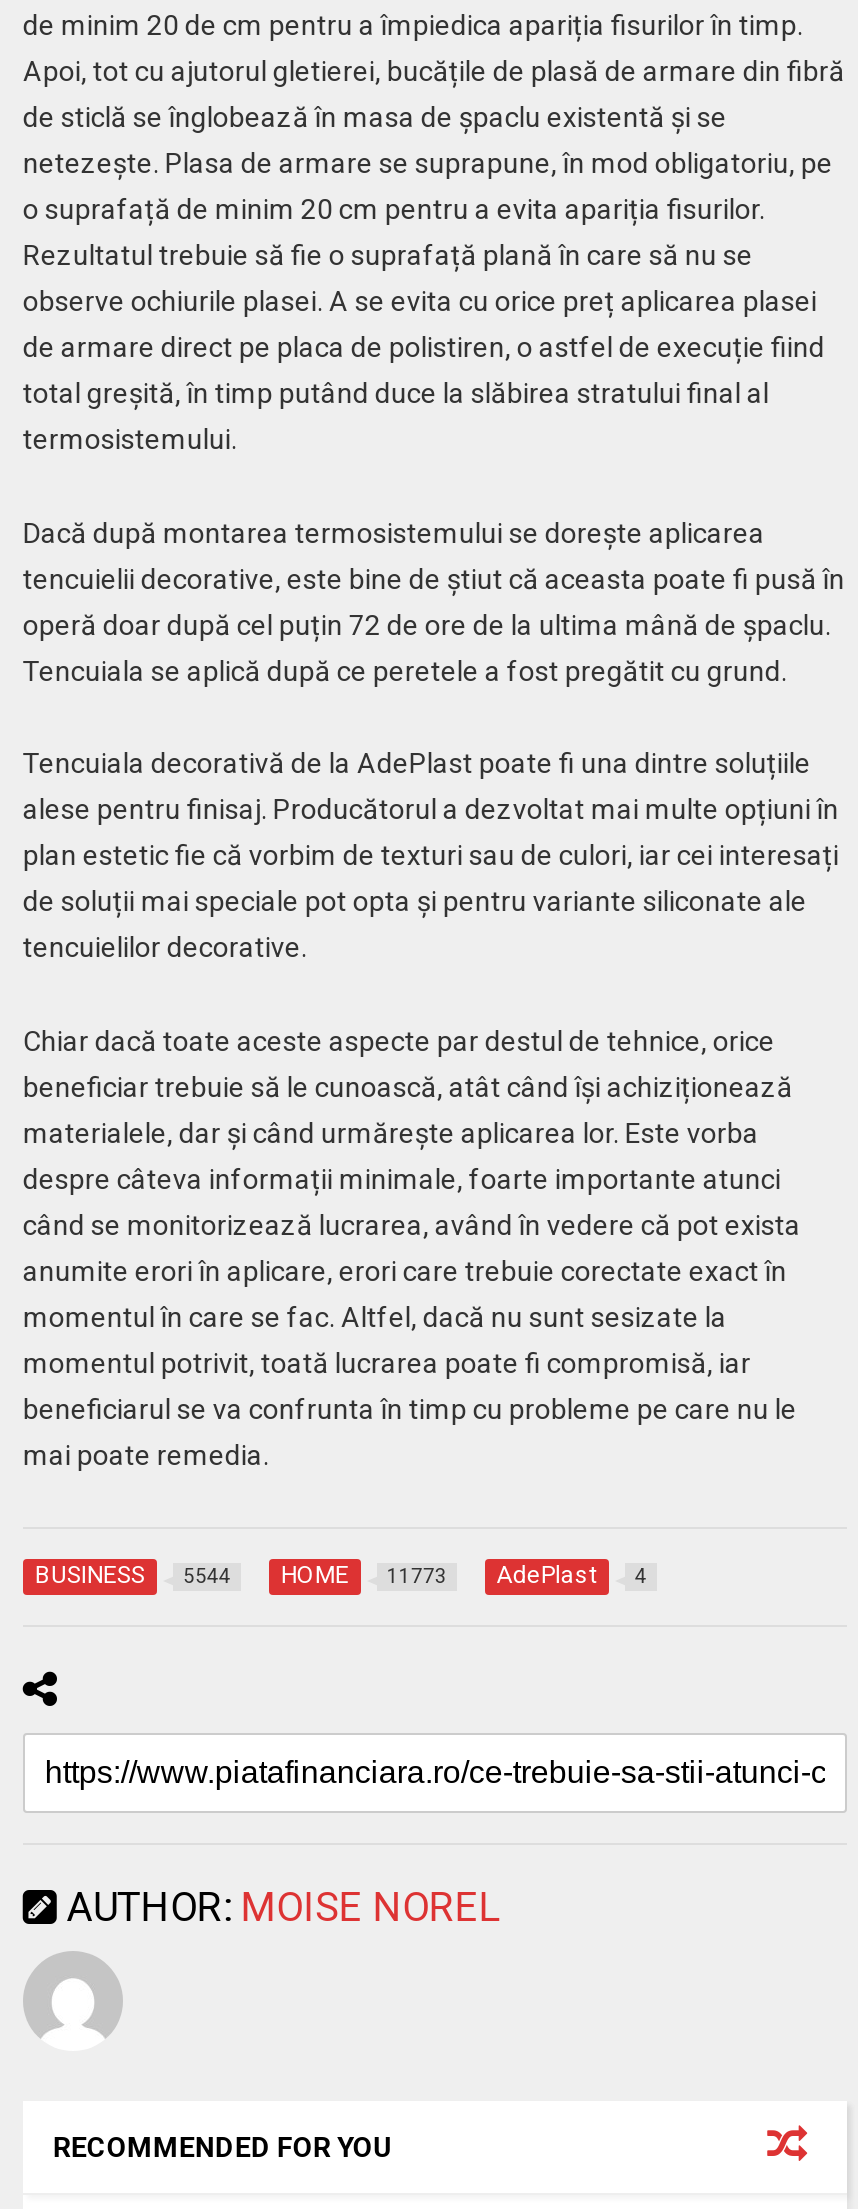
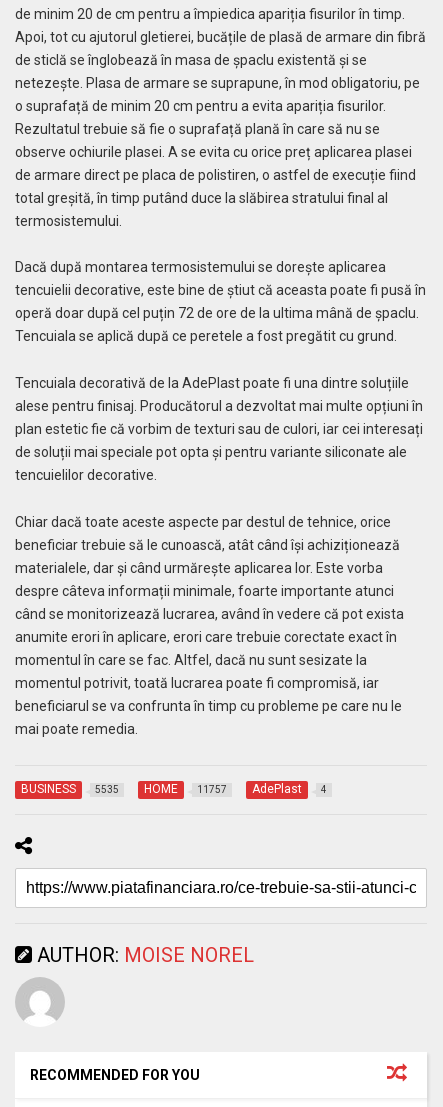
[35,1562,231,1590] BUSINESS 5544 -> [21,782,119,796] BUSINESS 5535
[281,1562,447,1590] HOME 11773 -> [144,782,227,796] HOME 11757

